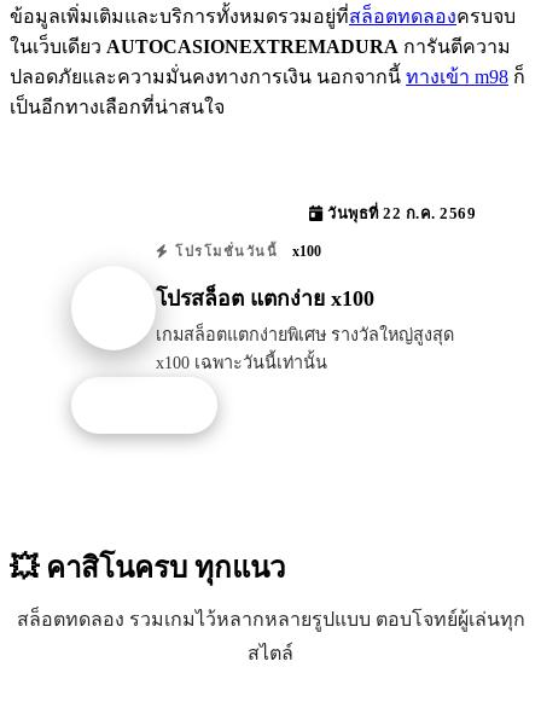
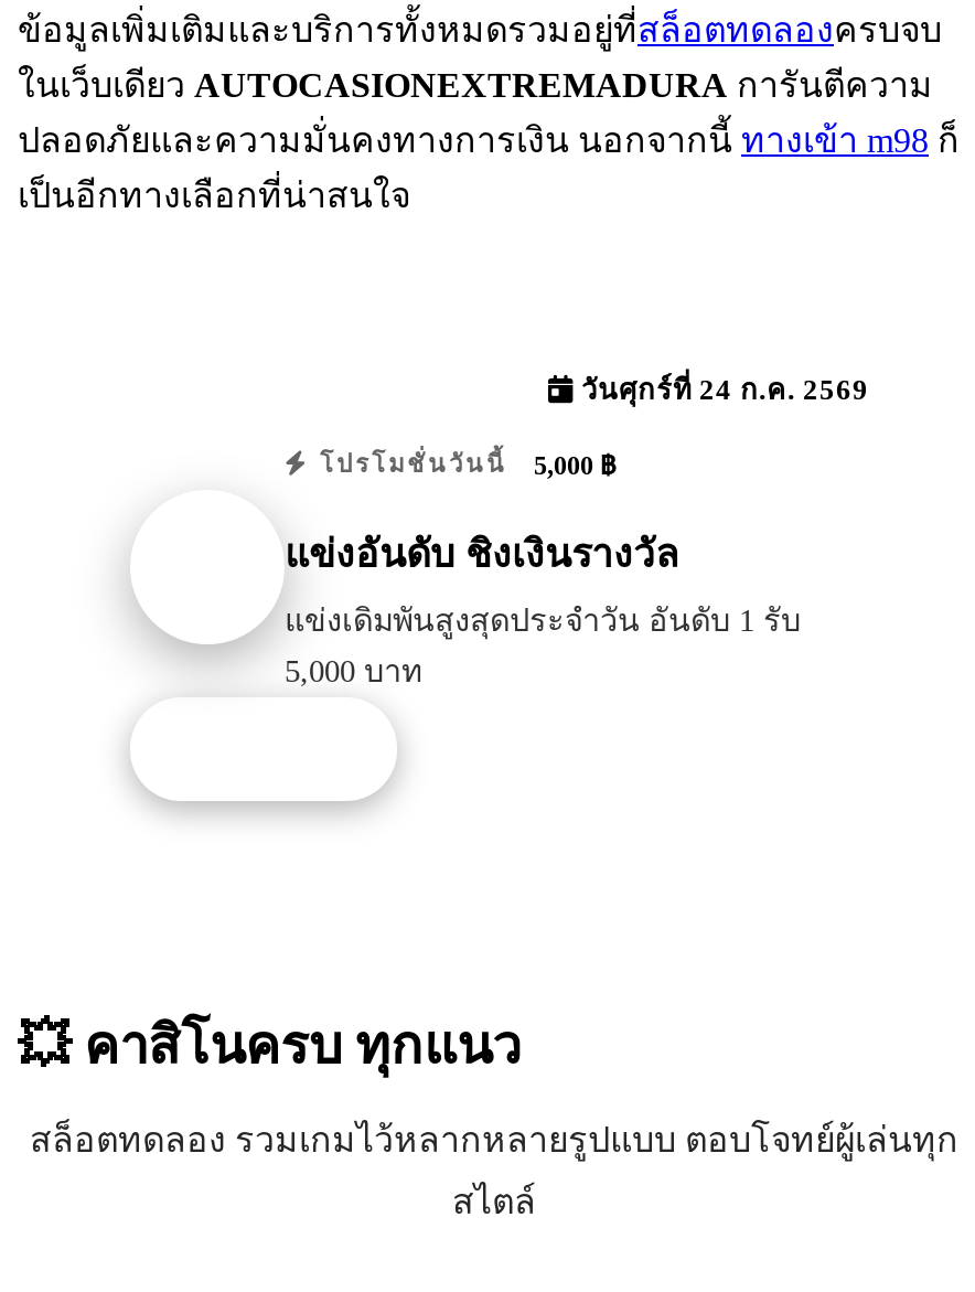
[323,205,476,222] วันพุธที่ 22 ก.ค. 2569 -> [574,374,869,405] วันศุกร์ที่ 24 ก.ค. 2569
[170,242,321,259] โปรโมชั่นวันนี้ x100 -> [310,449,615,480] โปรโมชั่นวันนี้ 5,000 ฿
[156,287,374,311] โปรสล็อต แตกง่าย x100 -> [285,532,679,576] แข่งอันดับ ชิงเงินรางวัล
[156,325,454,372] เกมสล็อตแตกง่ายพิเศษ รางวัลใหญ่สูงสุด | x100 เฉพาะวันนี้เท่านั้น -> [285,603,801,689] แข่งเดิมพันสูงสุดประจำวัน อันดับ 1 รับ | 5,000 บาท

